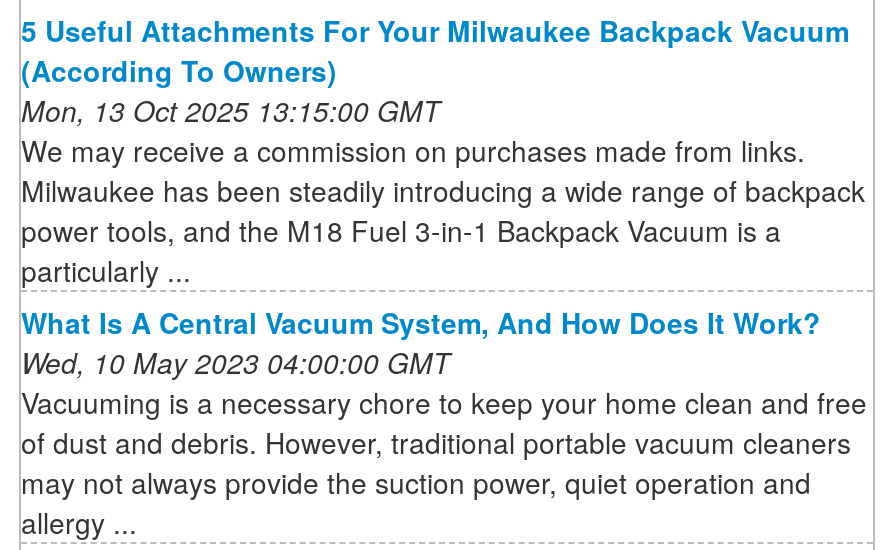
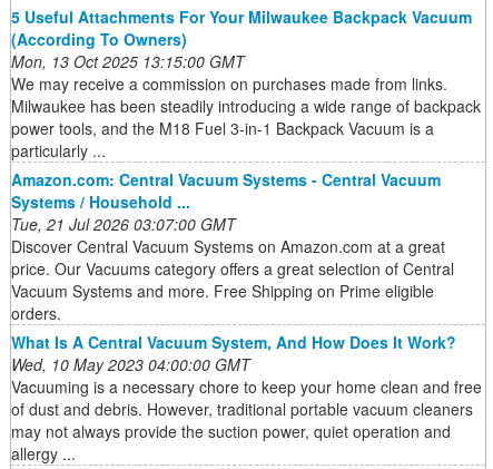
none -> [11,168,454,324] Amazon.com: Central Vacuum Systems - Central Vacuum | Systems / Household ... | Tue, 21 Jul 2026 03:07:00 GMT | Discover Central Vacuum Systems on Amazon.com at a great | price. Our Vacuums category offers a great selection of Central | Vacuum Systems and more. Free Shipping on Prime eligible | orders.

